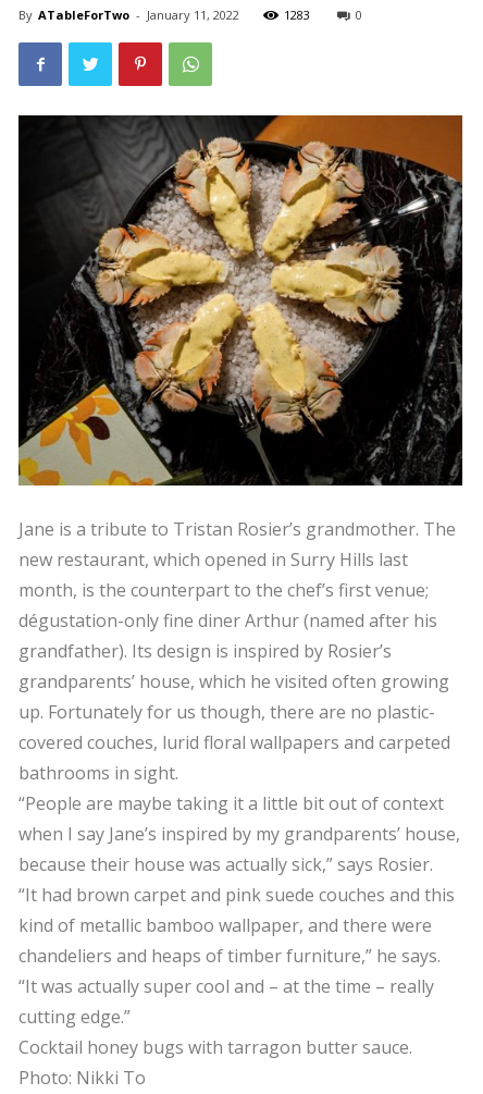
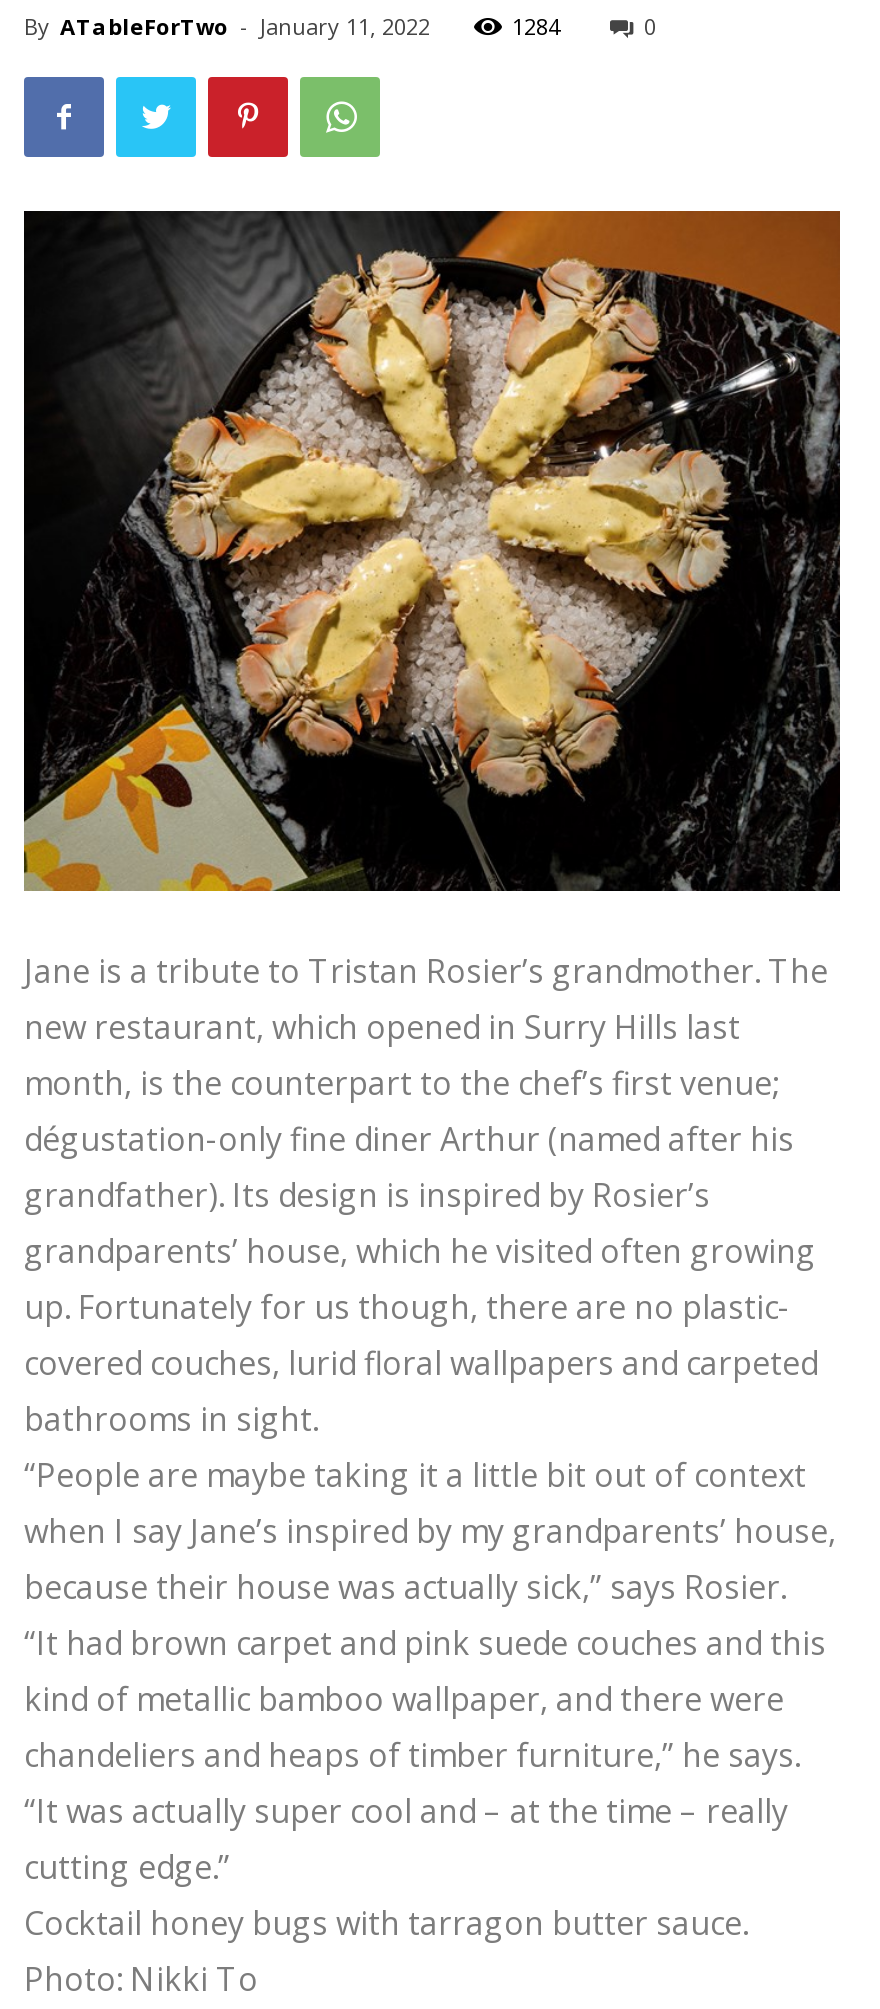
[284,7,310,23] 1283 -> [512,11,560,41] 1284

